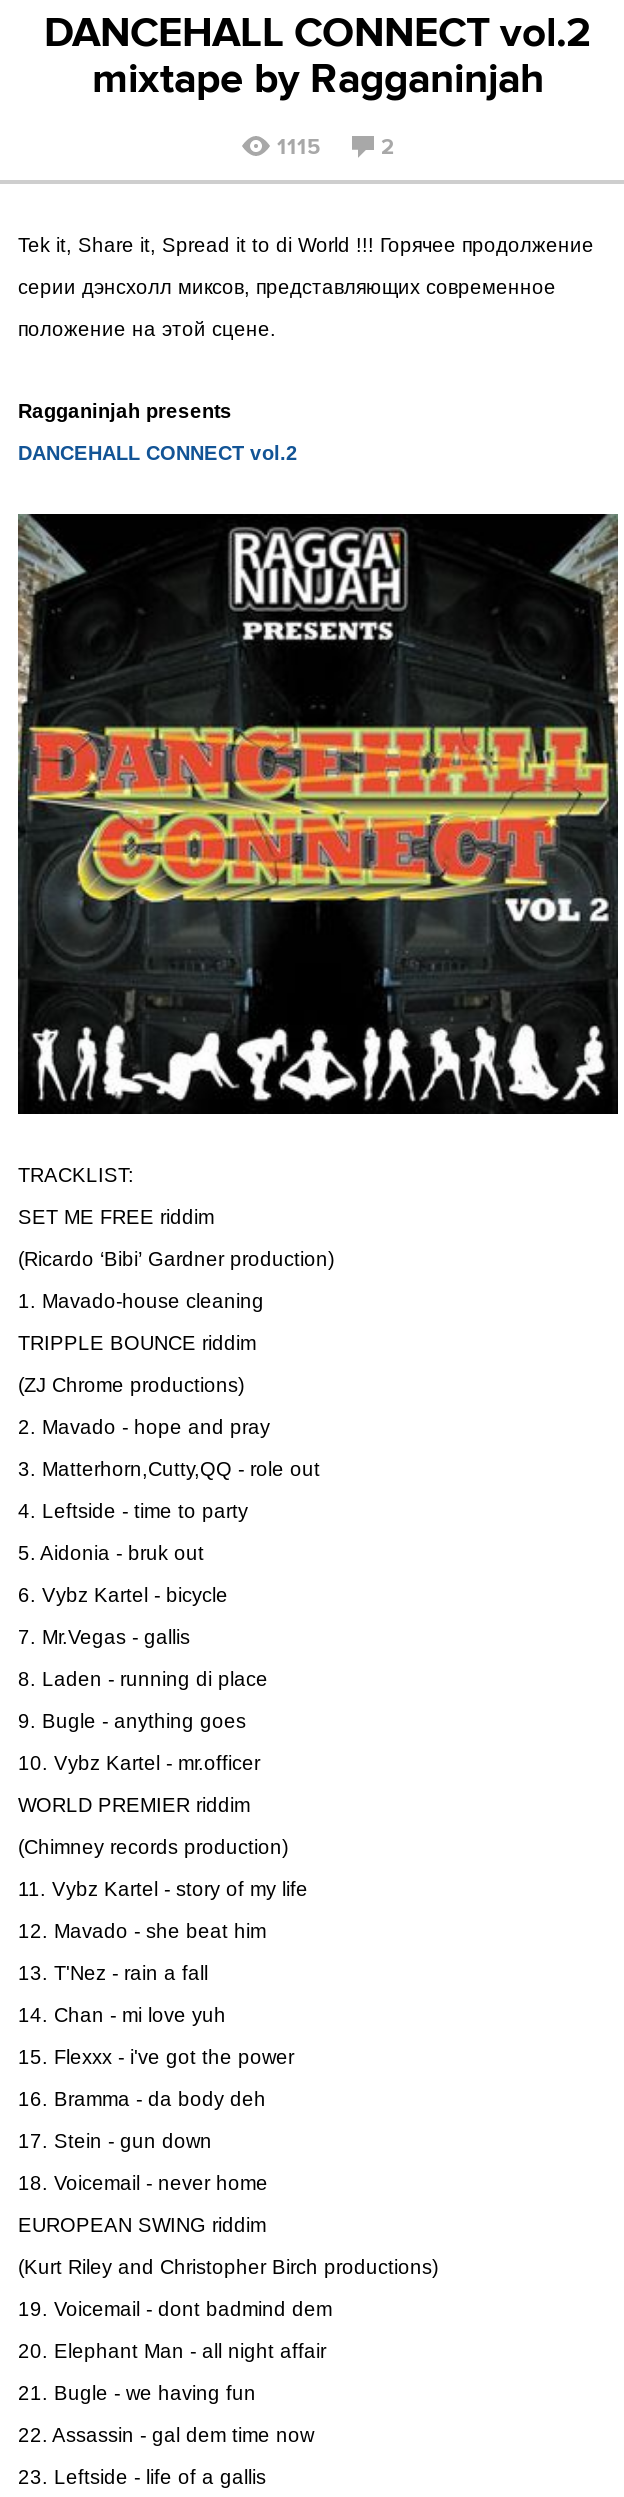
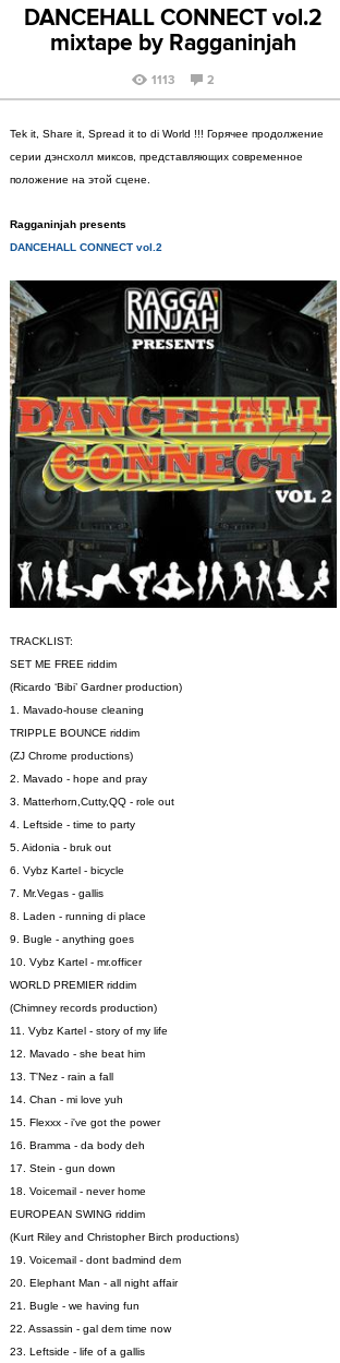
[277,134,321,162] 1115 -> [151,73,174,88] 1113

